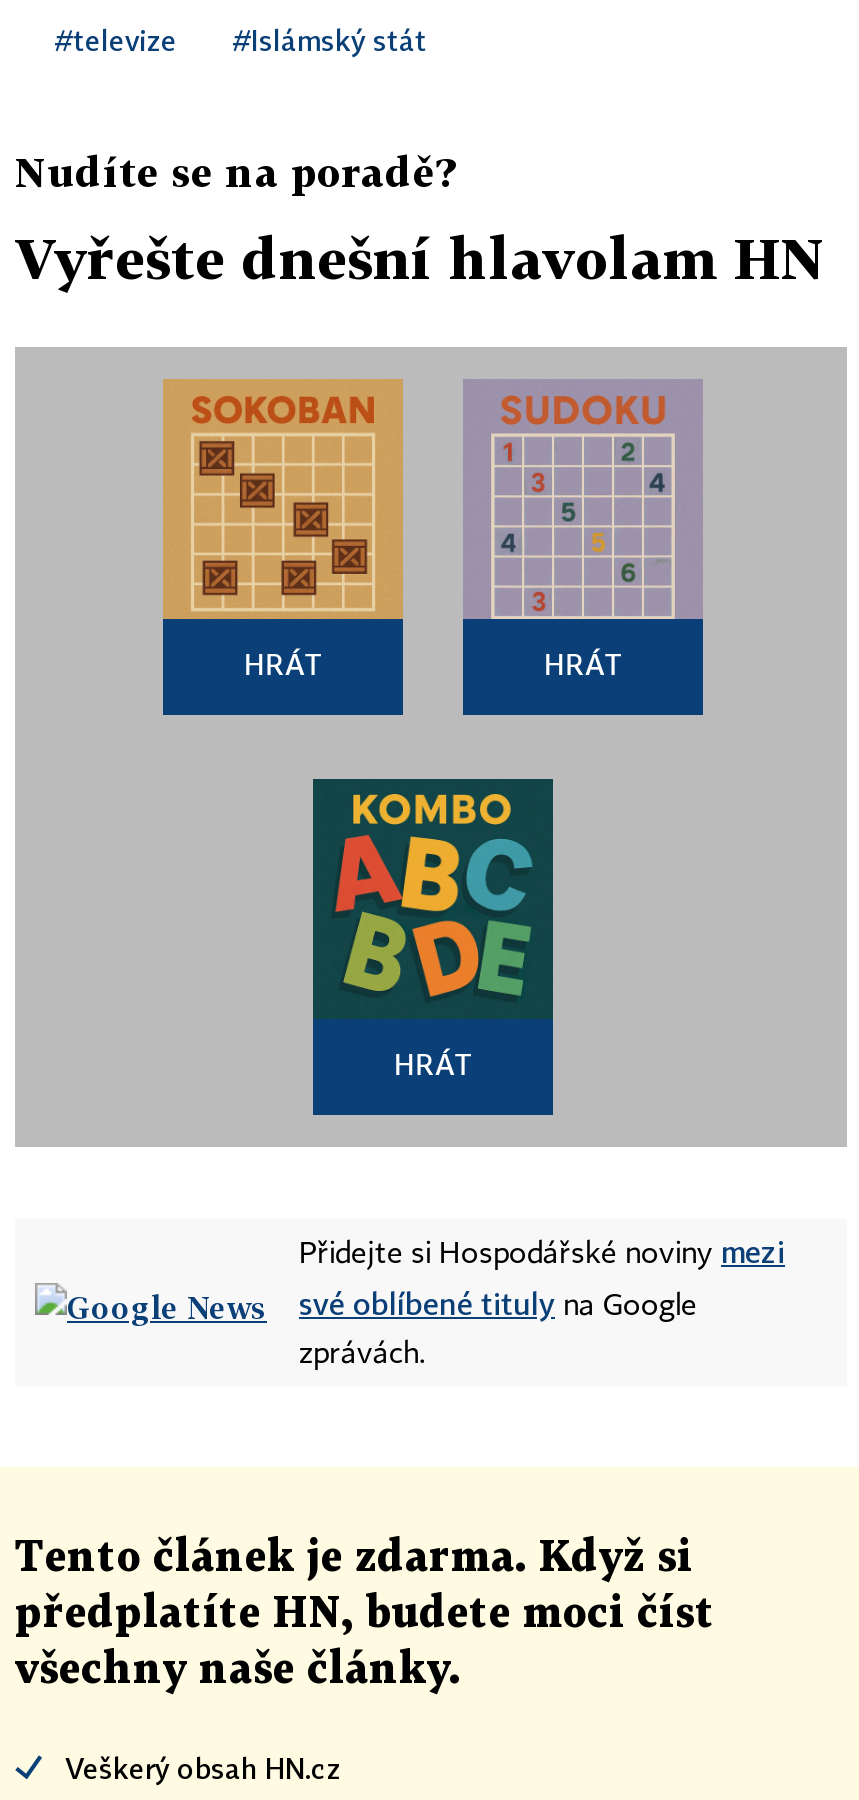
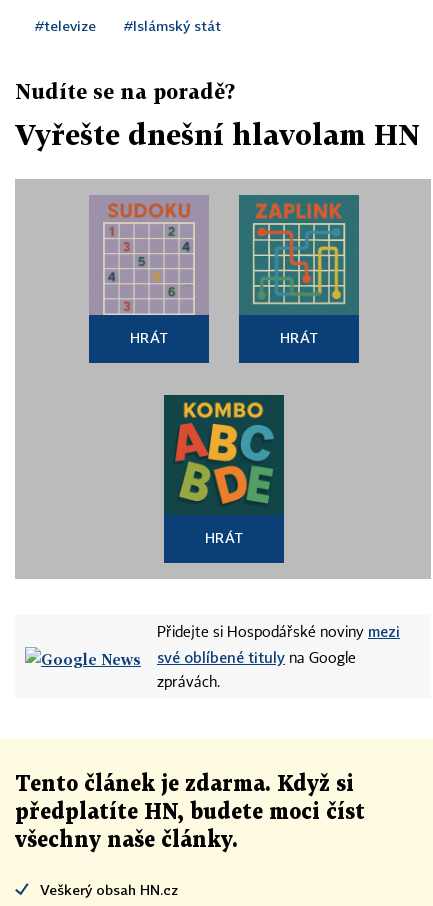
[163,379,403,619] [image] -> [90,196,208,315] [image]
[465,381,701,621] [image] -> [239,195,359,315] [image]

